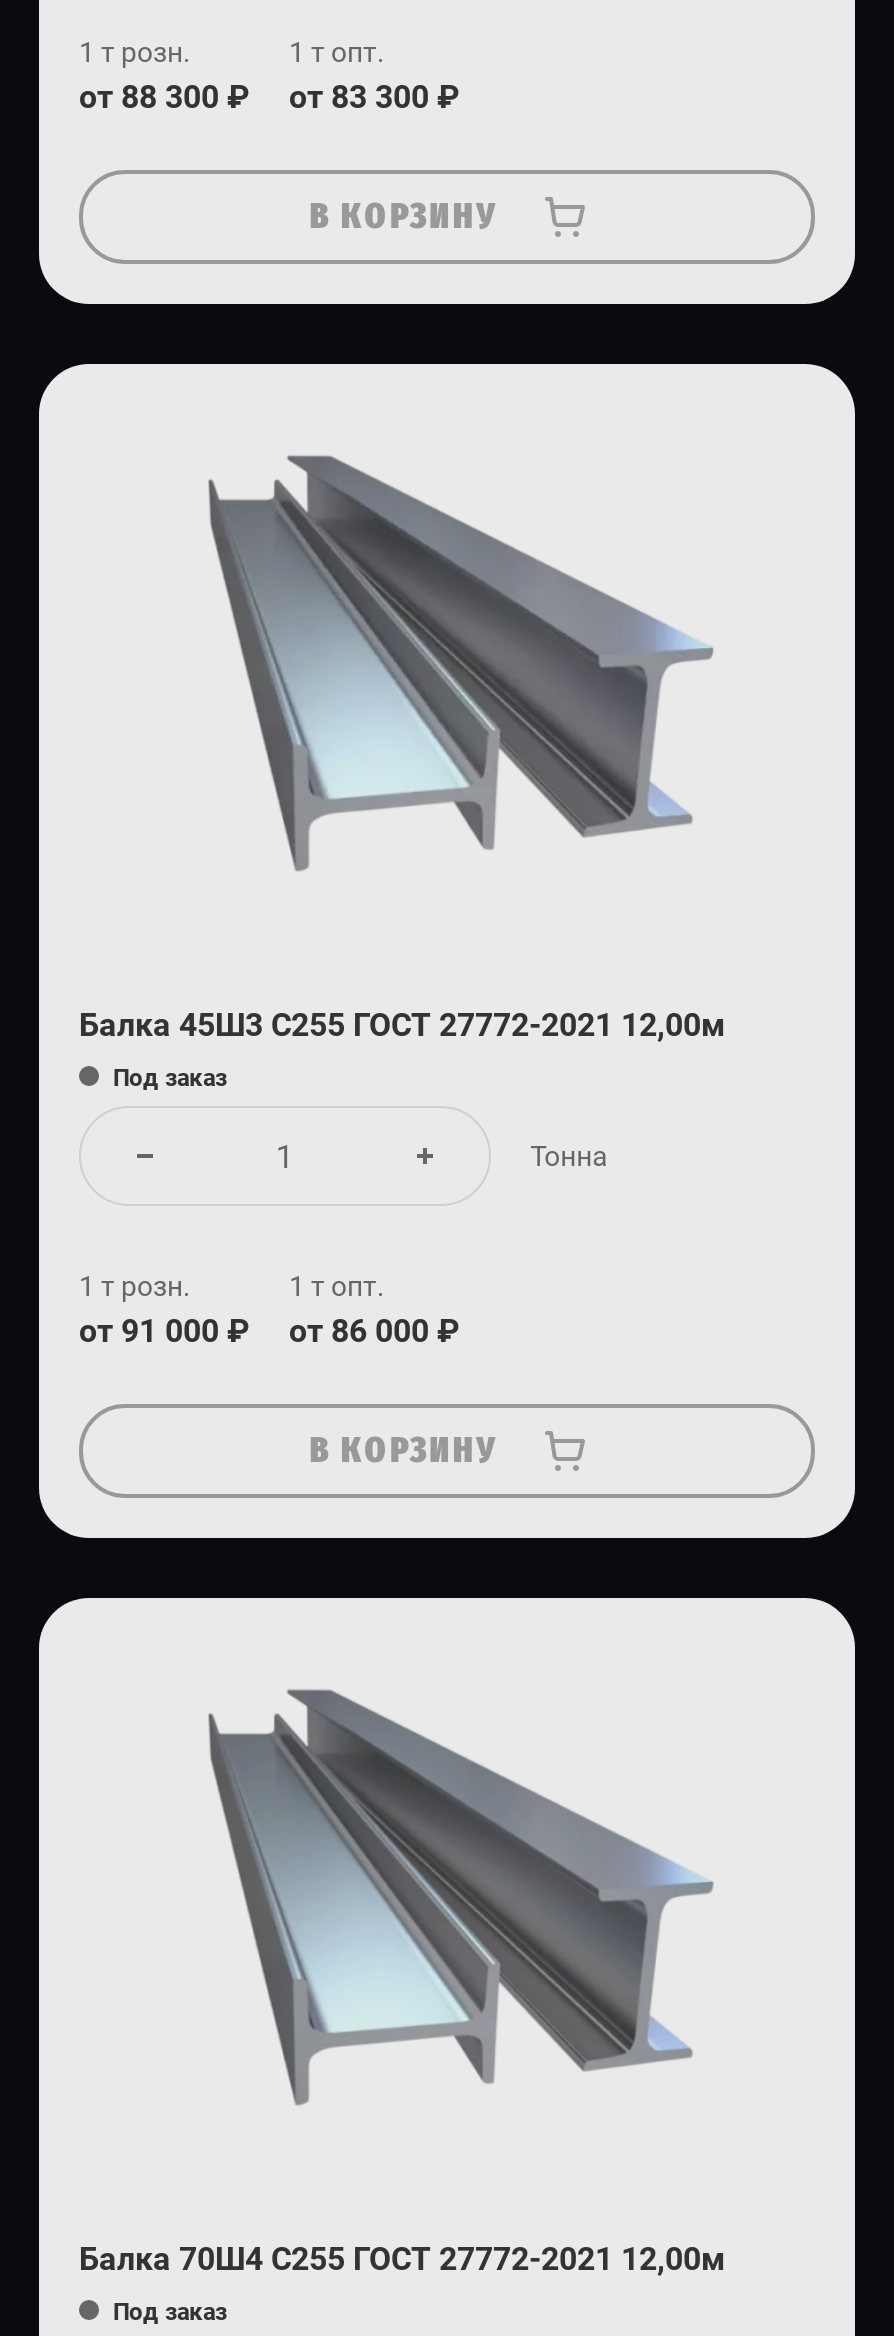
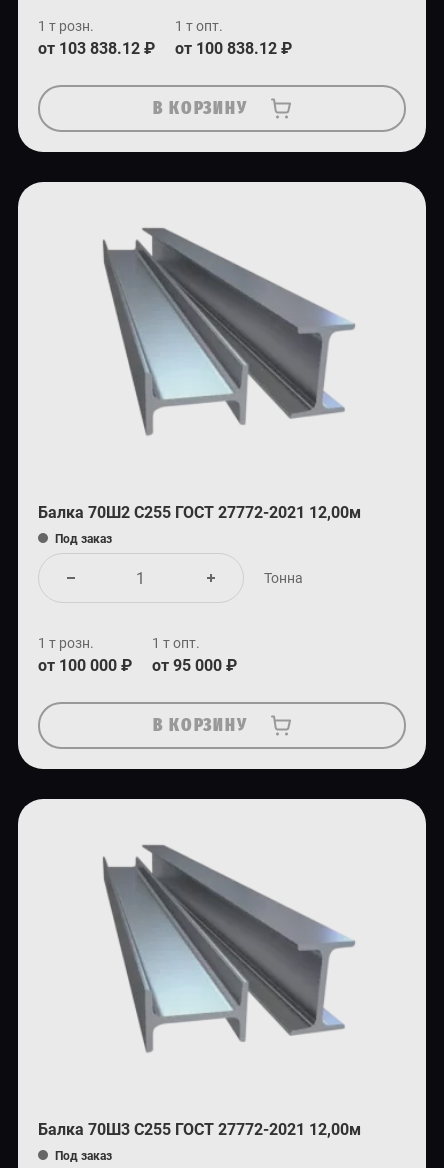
[79,79,249,117] от 88 300 ₽ -> [38,39,155,58] от 103 838.12 ₽
[289,79,459,117] от 83 300 ₽ -> [175,39,292,58] от 100 838.12 ₽
[79,1006,725,1044] Балка 45Ш3 С255 ГОСТ 27772-2021 12,00м -> [38,503,361,522] Балка 70Ш2 С255 ГОСТ 27772-2021 12,00м
[79,1312,249,1350] от 91 000 ₽ -> [38,656,132,675] от 100 000 ₽
[289,1312,459,1350] от 86 000 ₽ -> [152,656,237,675] от 95 000 ₽
[79,2240,725,2278] Балка 70Ш4 С255 ГОСТ 27772-2021 12,00м -> [38,1120,361,1139] Балка 70Ш3 С255 ГОСТ 27772-2021 12,00м

